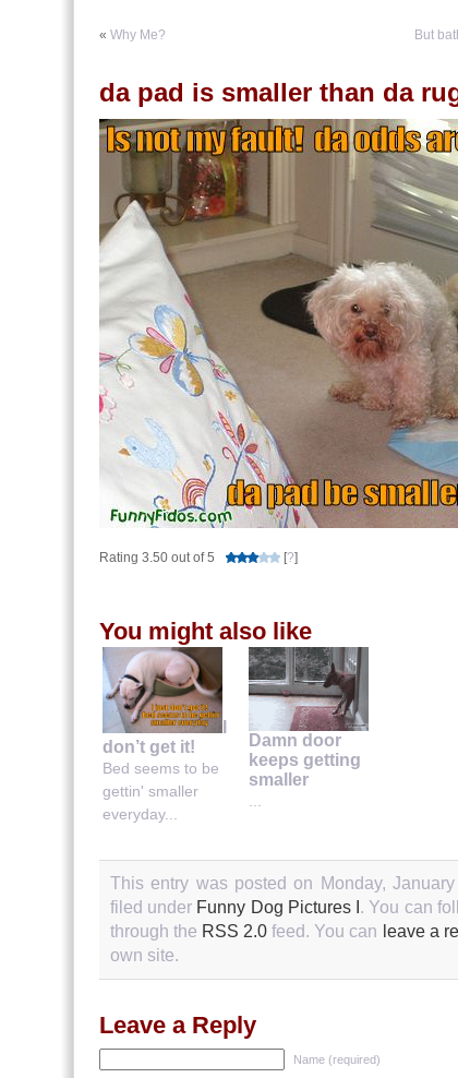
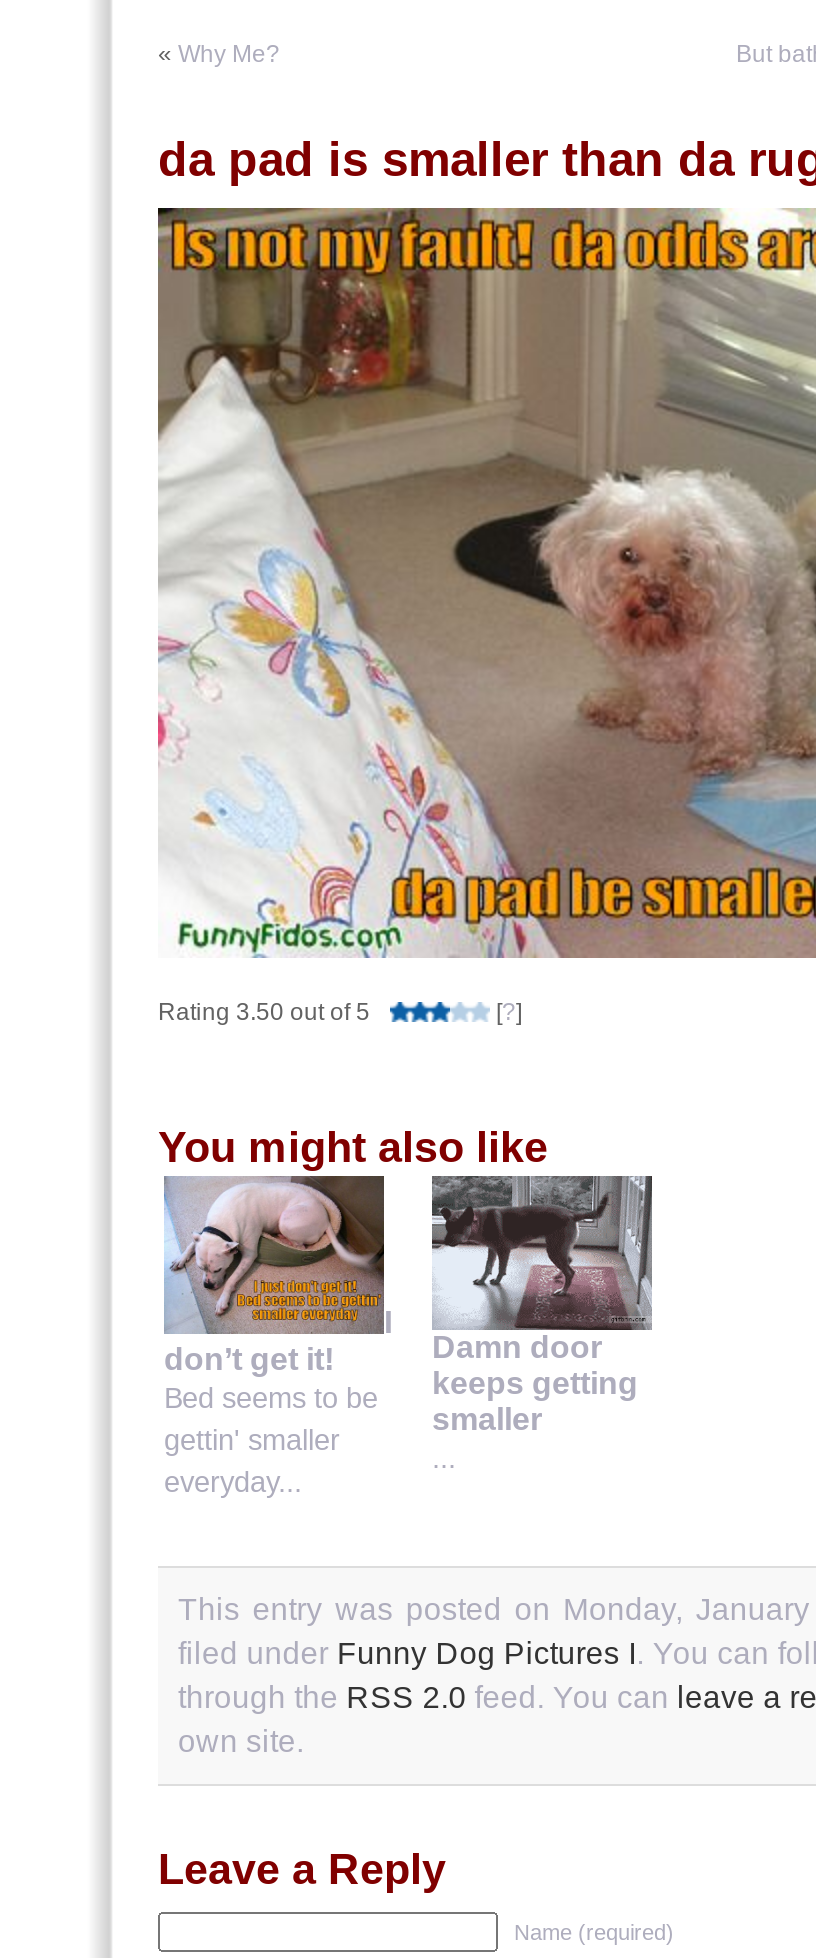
[248,647,369,731] [image] -> [432,1176,650,1330] [image]

